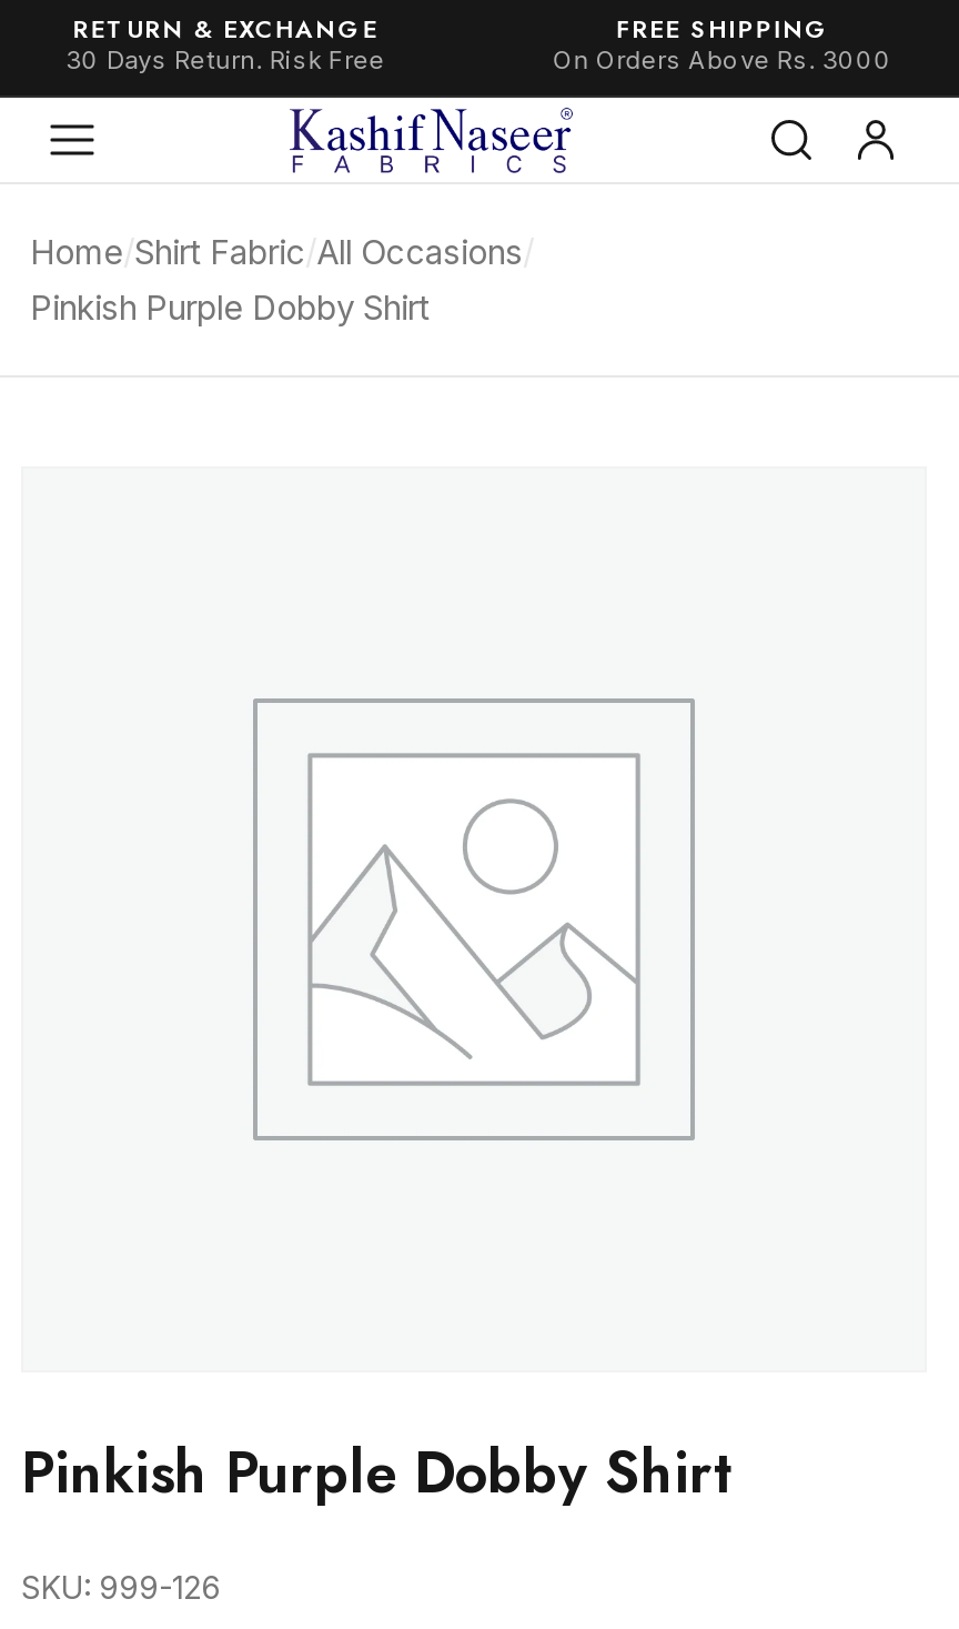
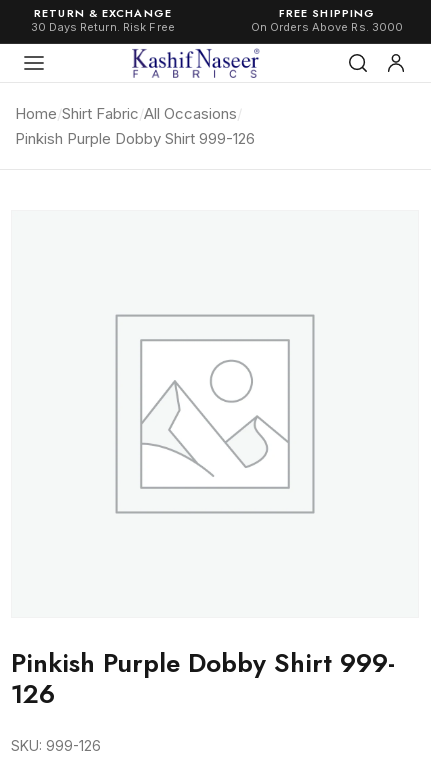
[30,286,430,329] Pinkish Purple Dobby Shirt -> [15,129,255,148] Pinkish Purple Dobby Shirt 999-126
[21,1430,734,1515] Pinkish Purple Dobby Shirt -> [11,644,395,713] Pinkish Purple Dobby Shirt 999- | 126

